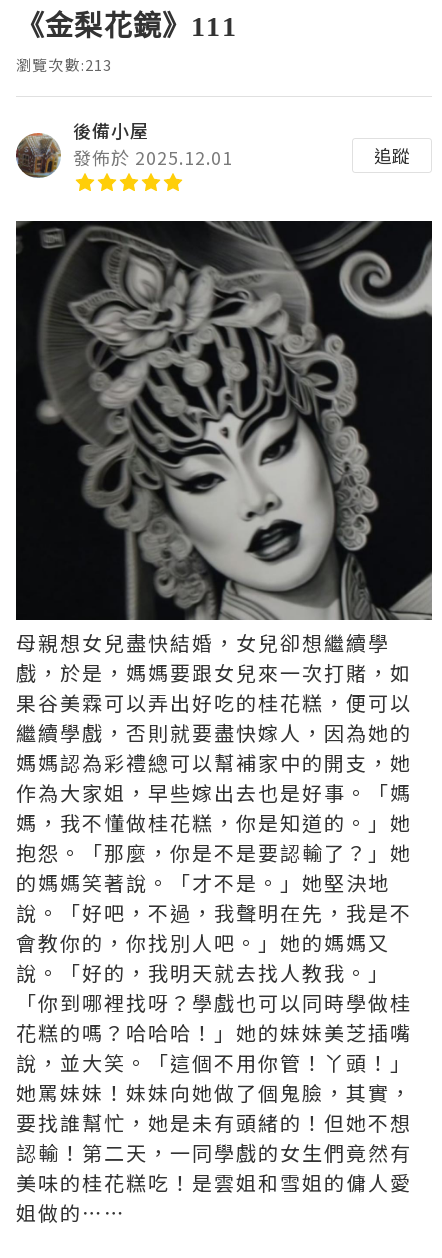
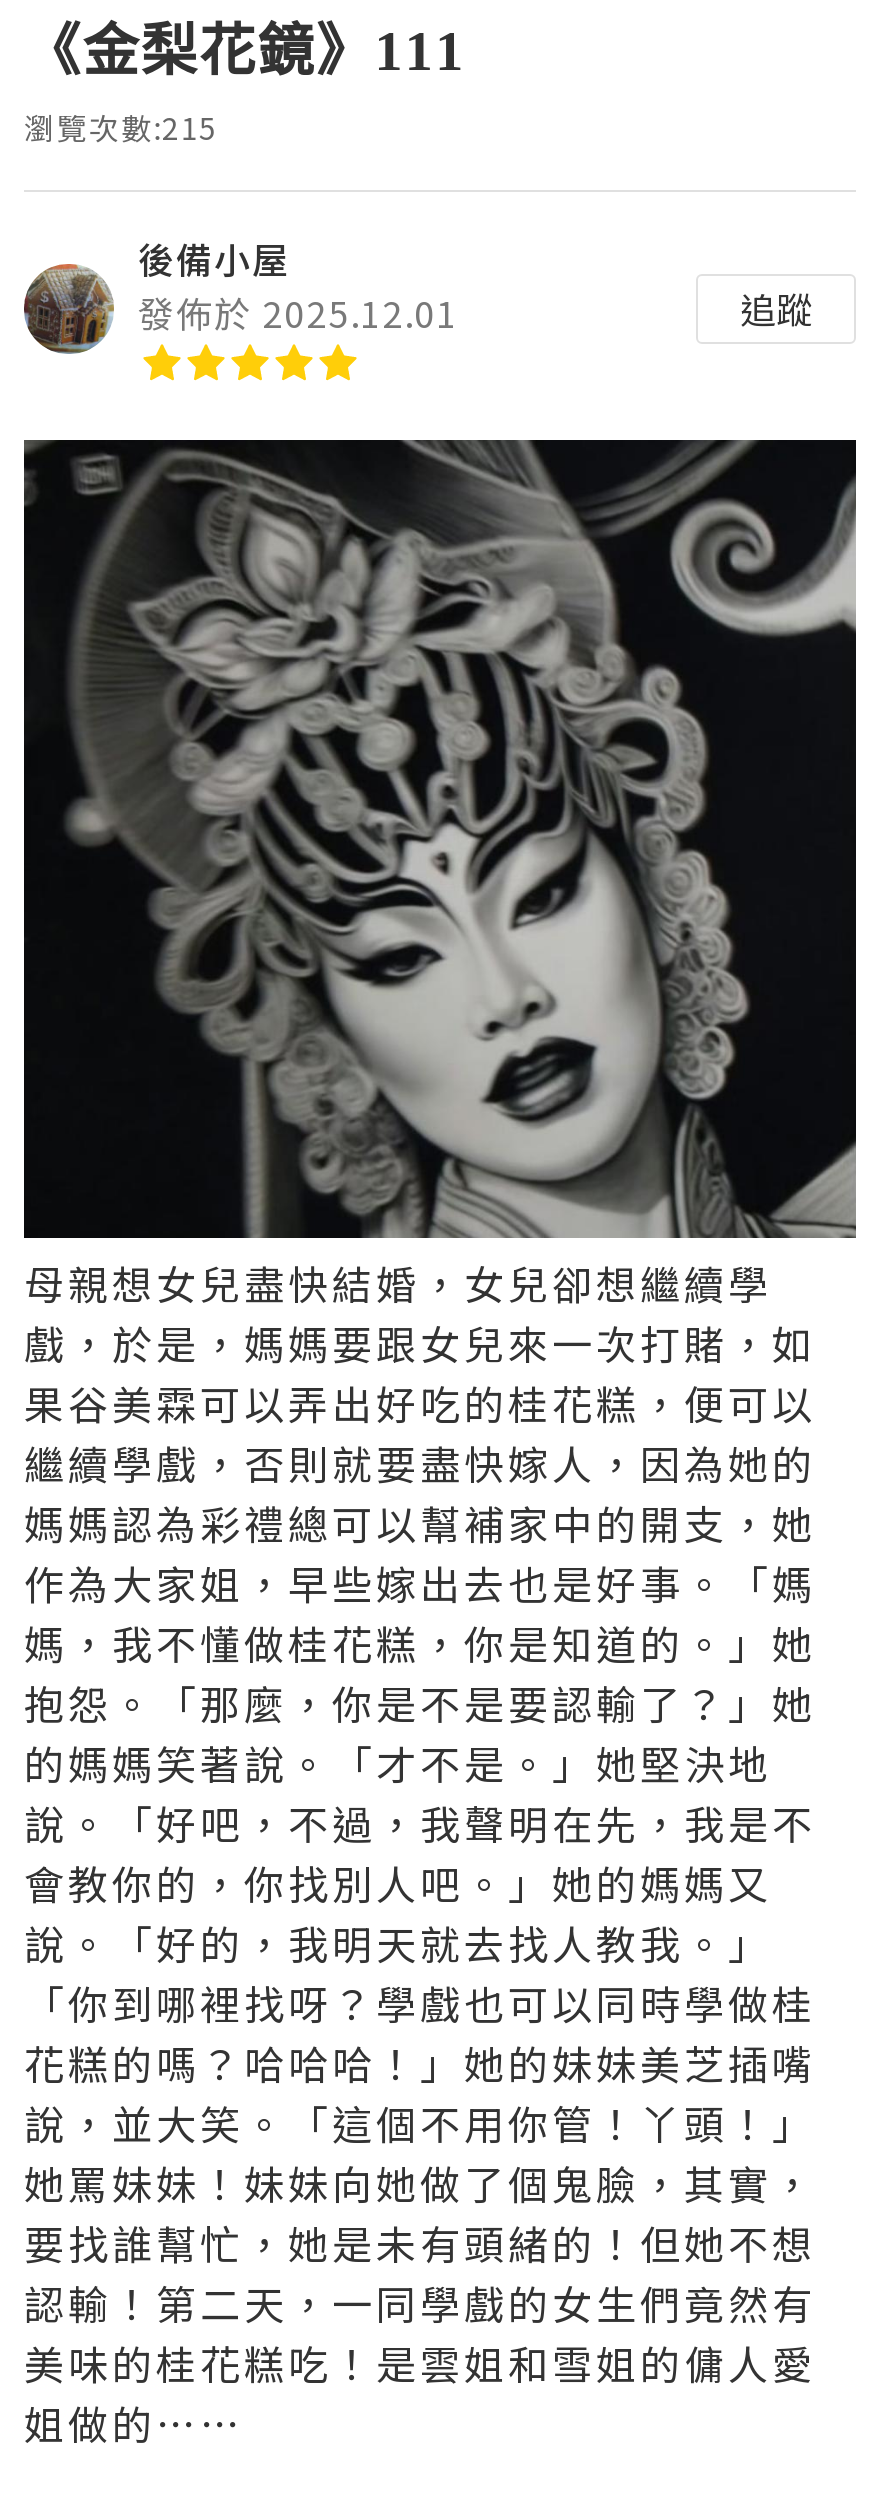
[16,54,113,75] 瀏覽次數:213 -> [24,106,217,148] 瀏覽次數:215

